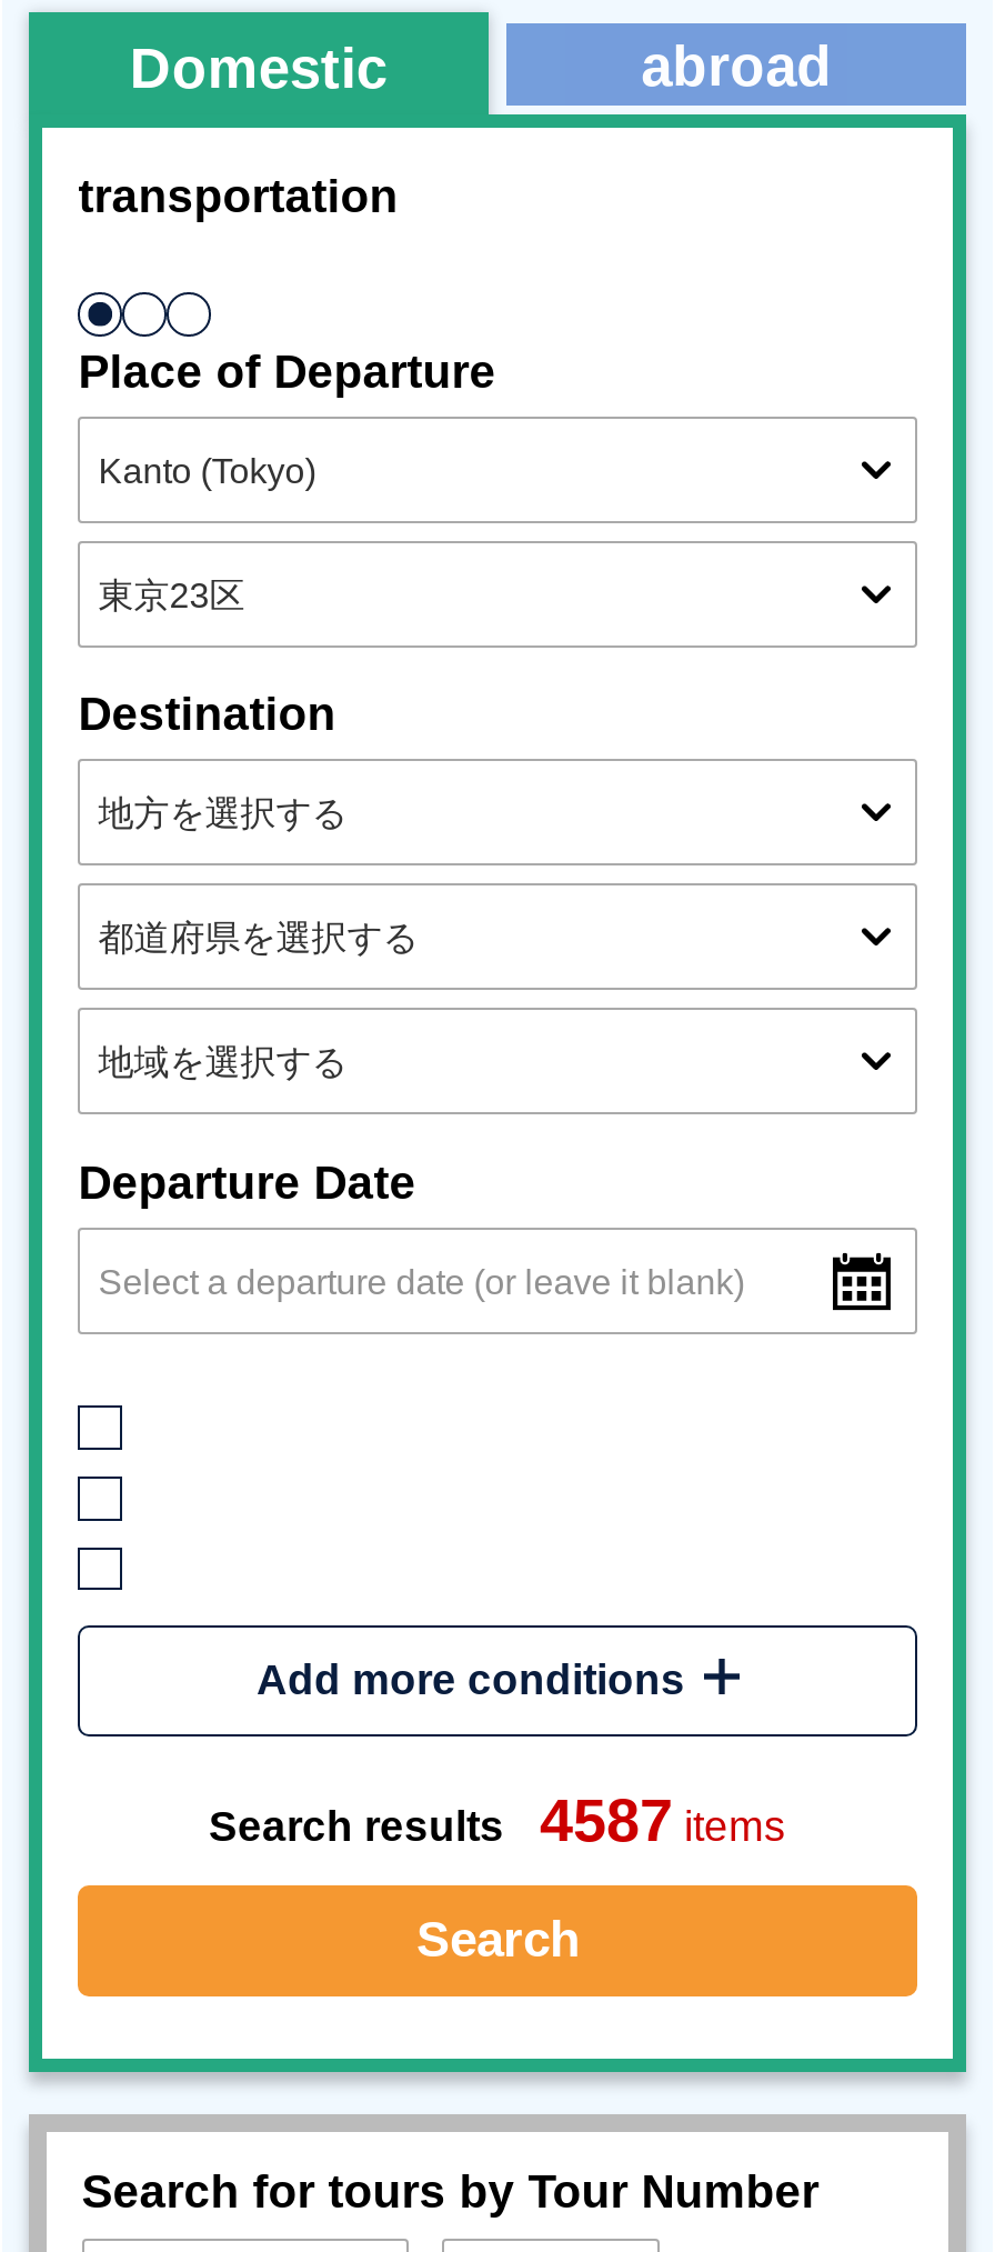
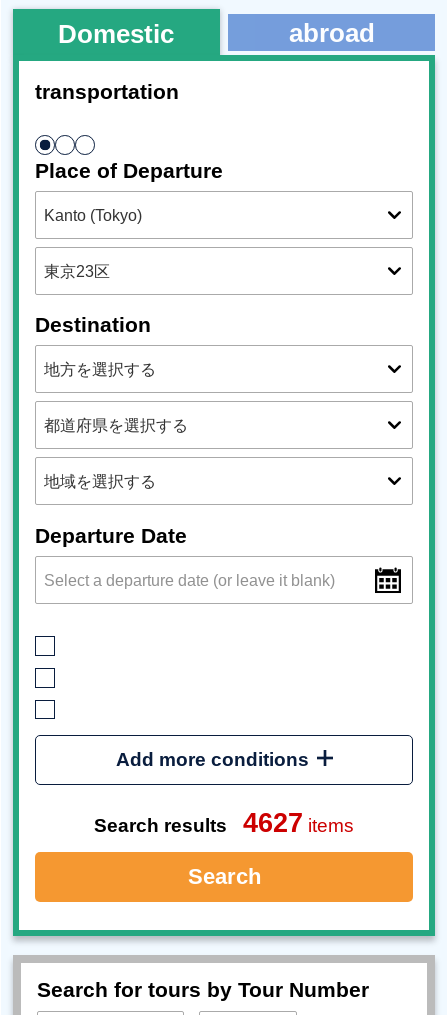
[209,1785,786,1854] Search results 4587 items -> [94,807,354,838] Search results 4627 items

